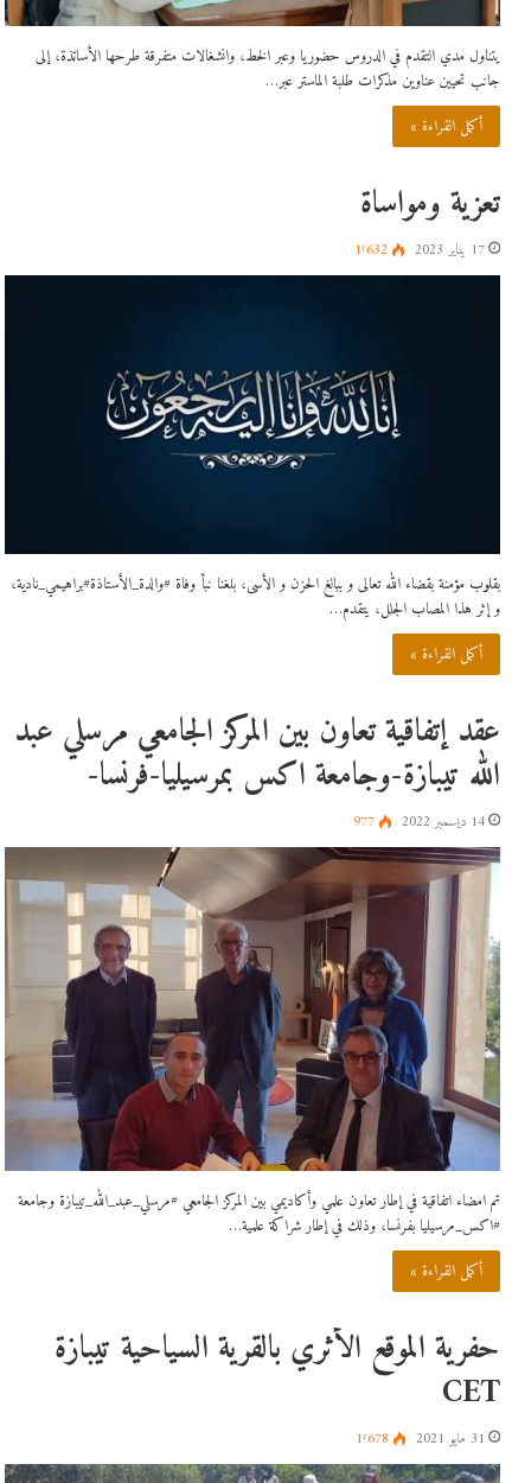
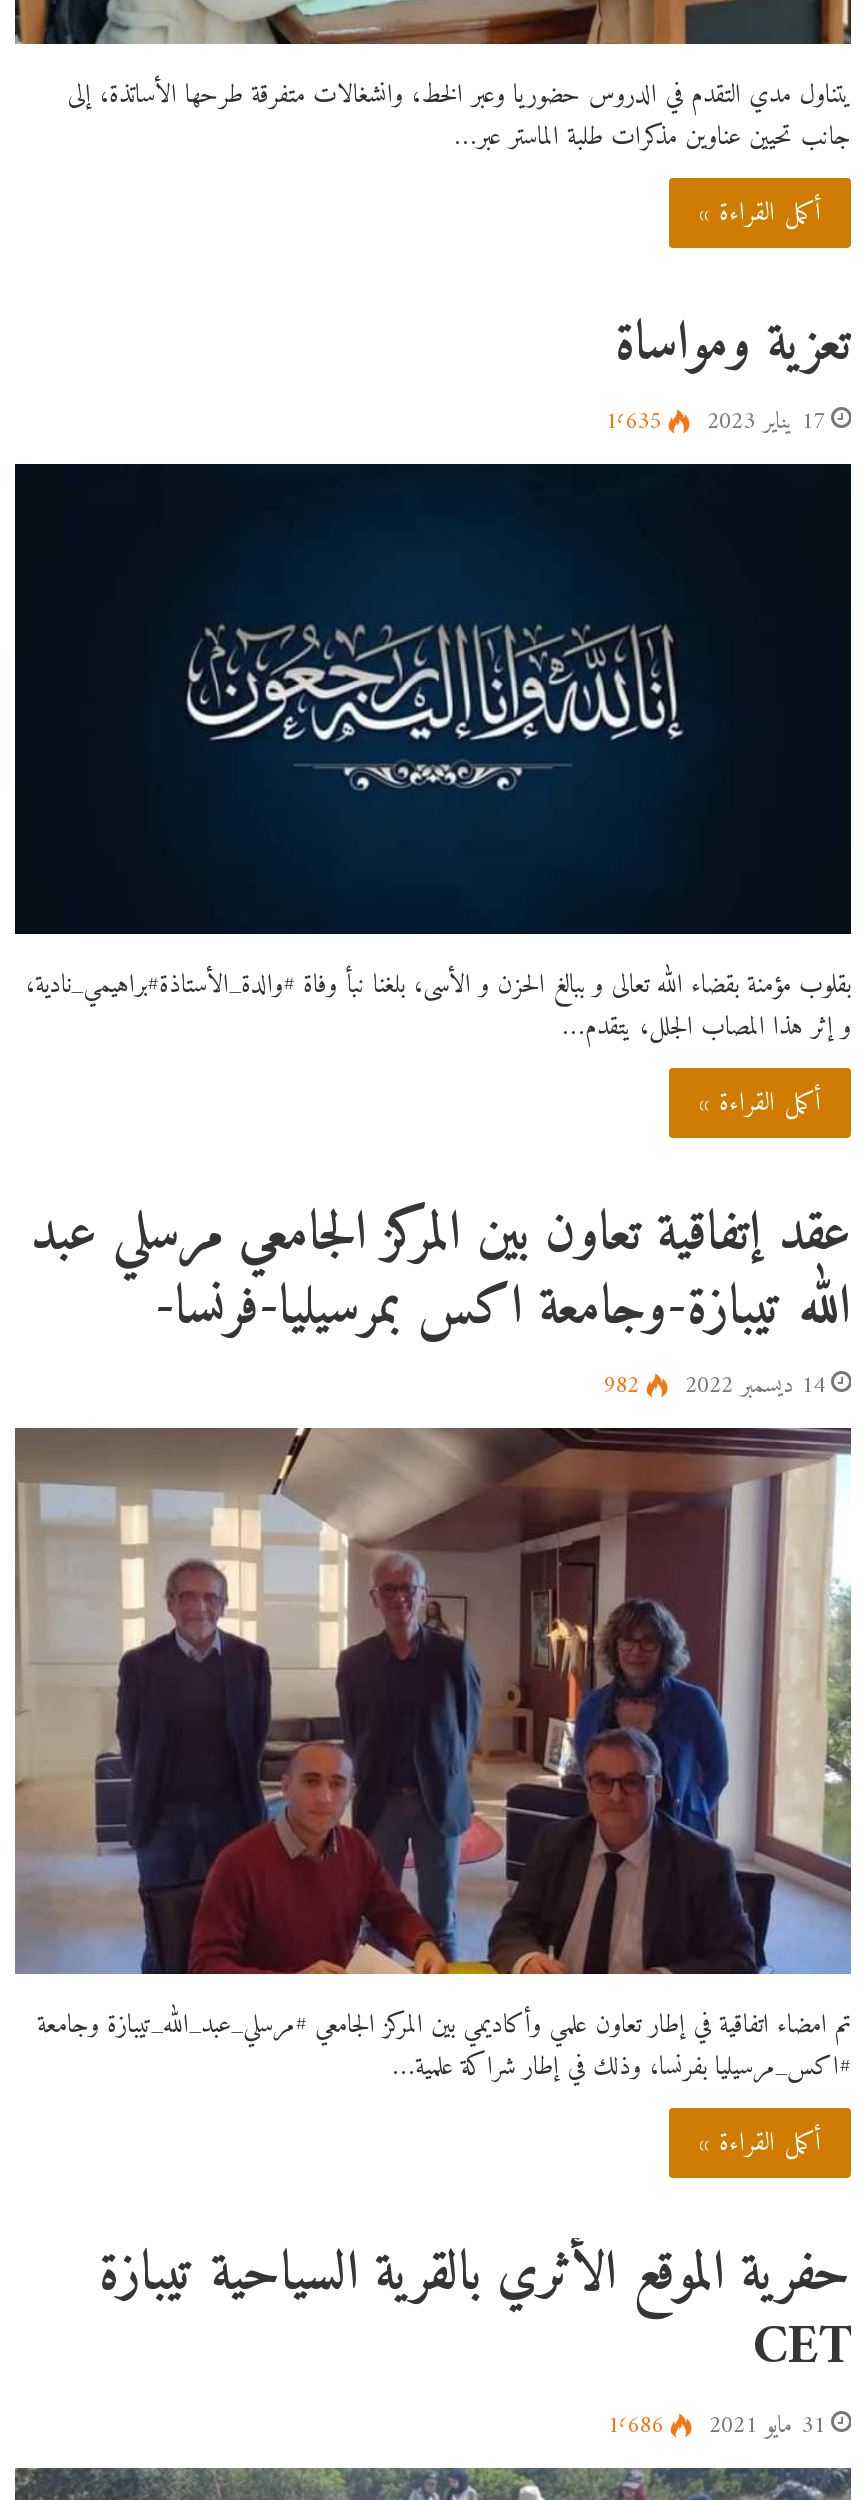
[354,238,388,263] 1٬632 -> [605,401,661,443] 1٬635
[353,810,375,835] 977 -> [603,1365,639,1407] 982
[356,1427,389,1452] 1٬678 -> [607,2405,663,2447] 1٬686

